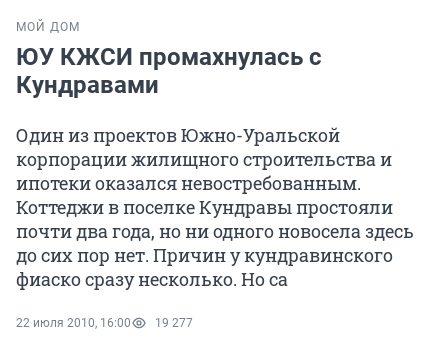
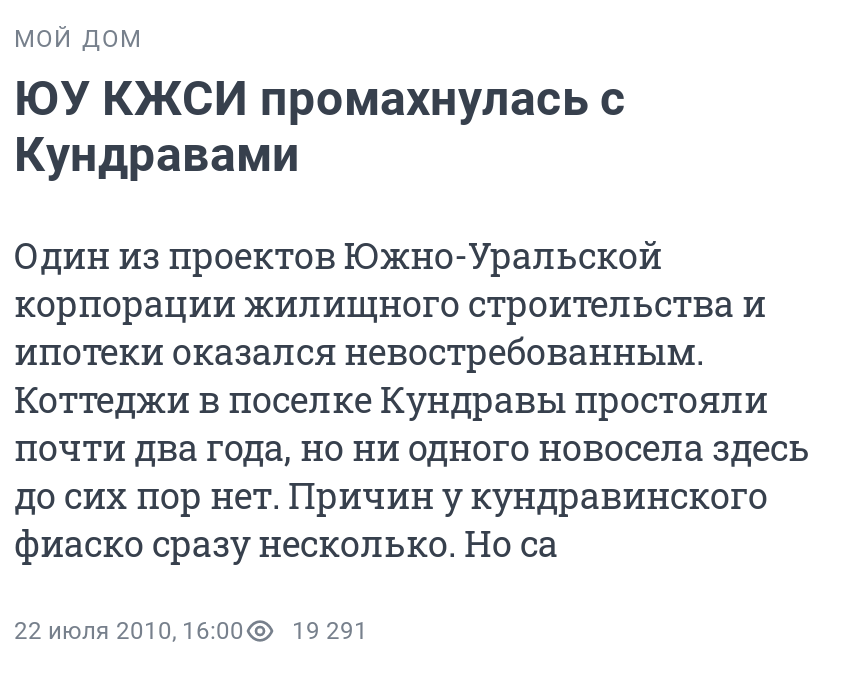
[16,316,193,330] 22 июля 2010, 16:00 19 277 -> [14,617,368,645] 22 июля 2010, 16:00 19 291

